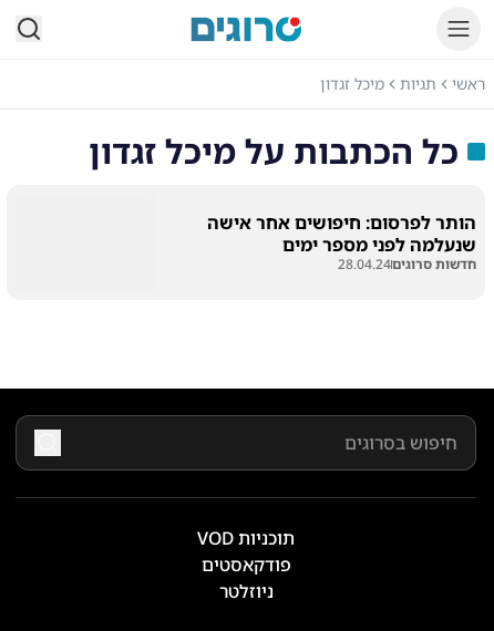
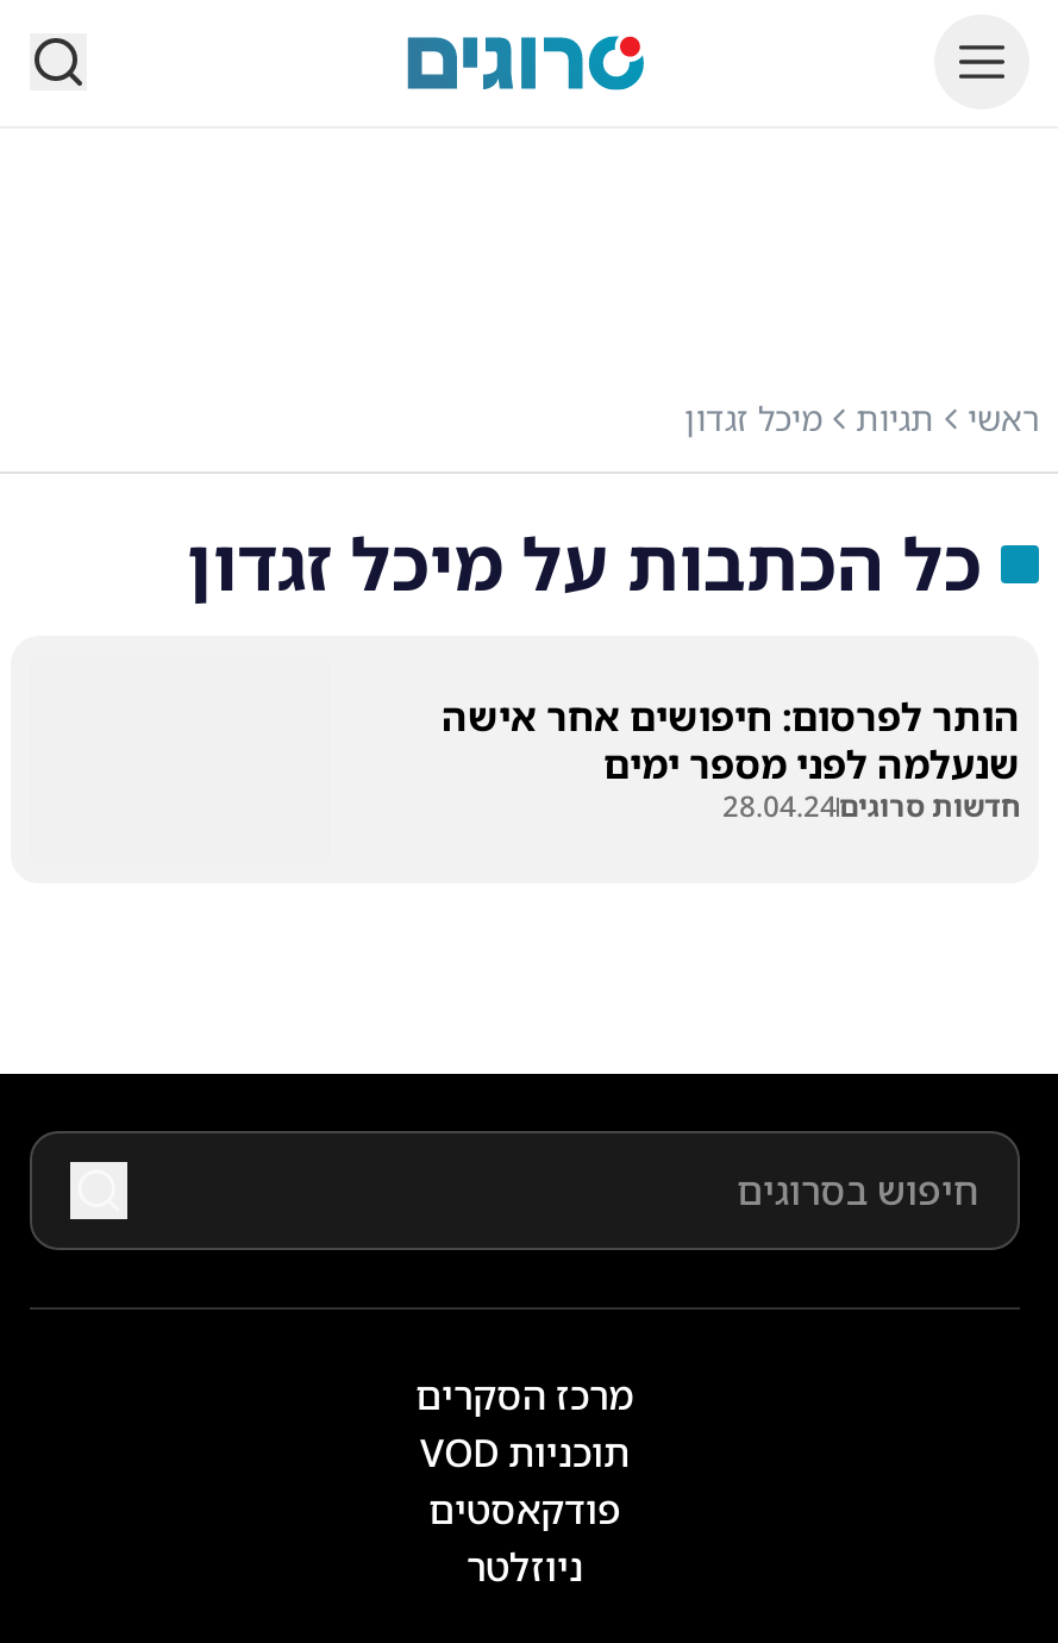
none -> [415,1369,634,1422] מרכז הסקרים

